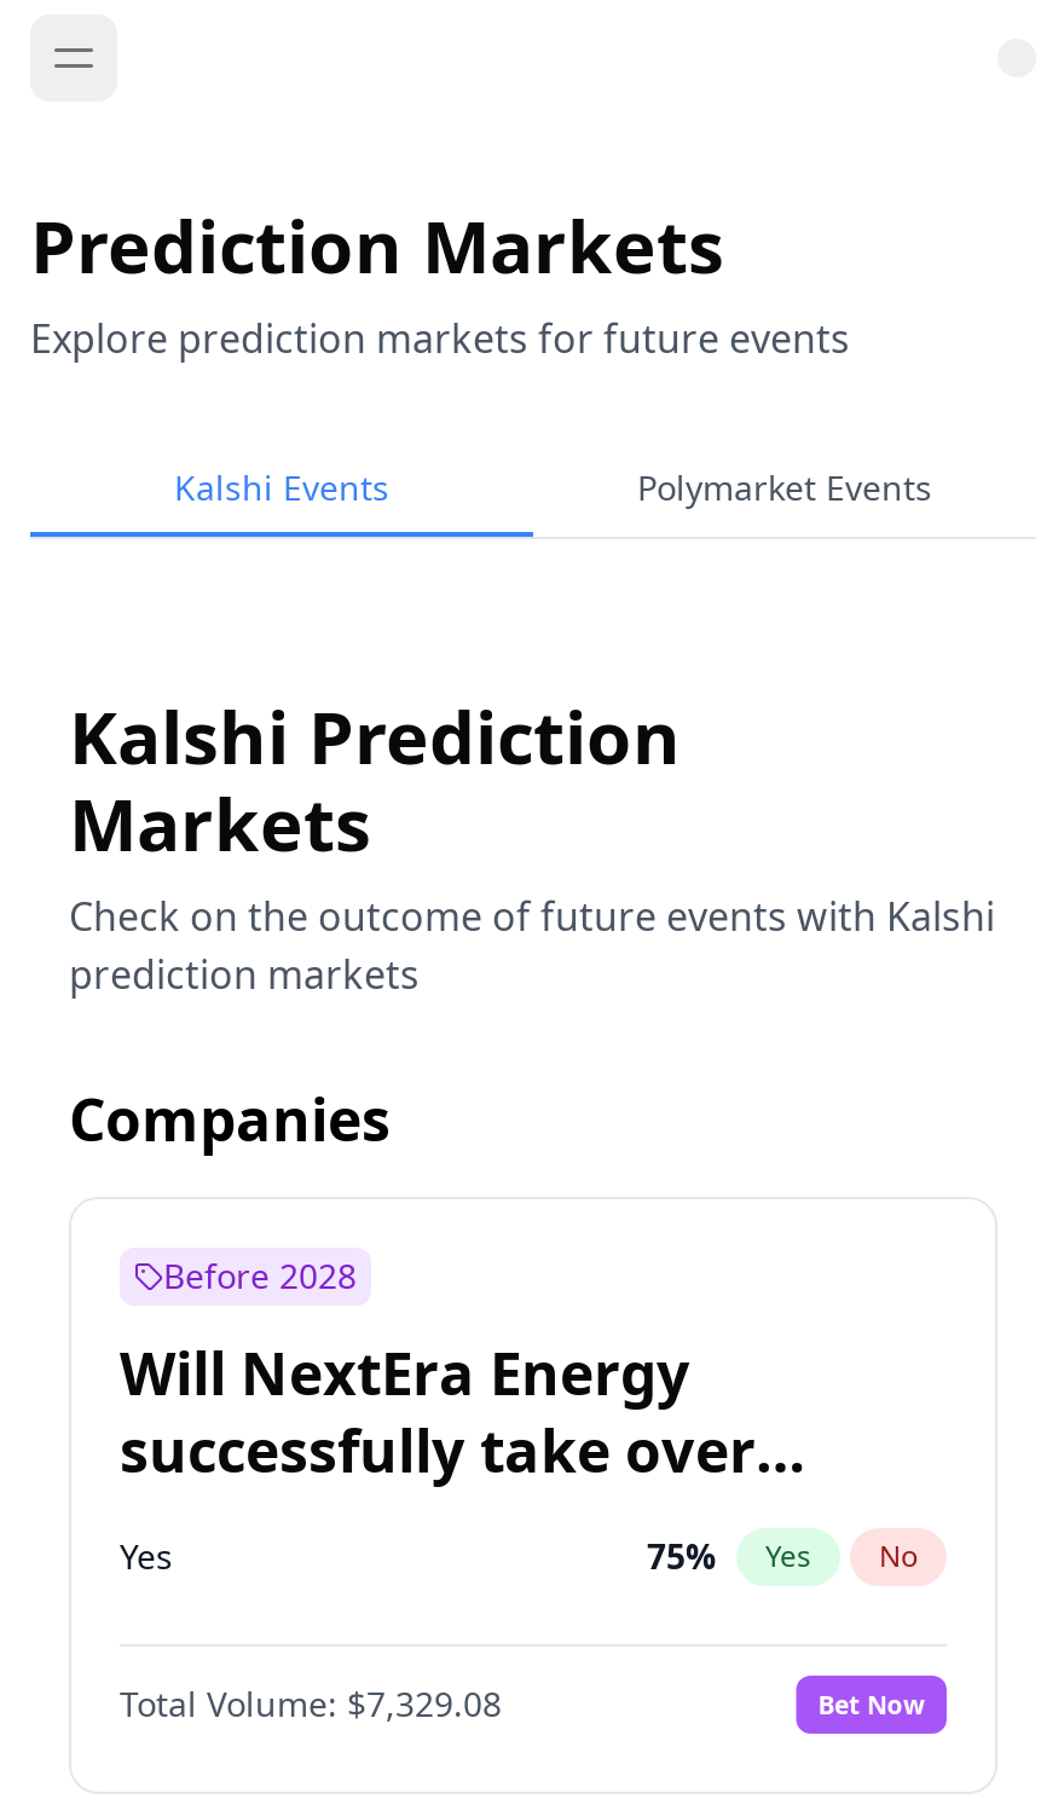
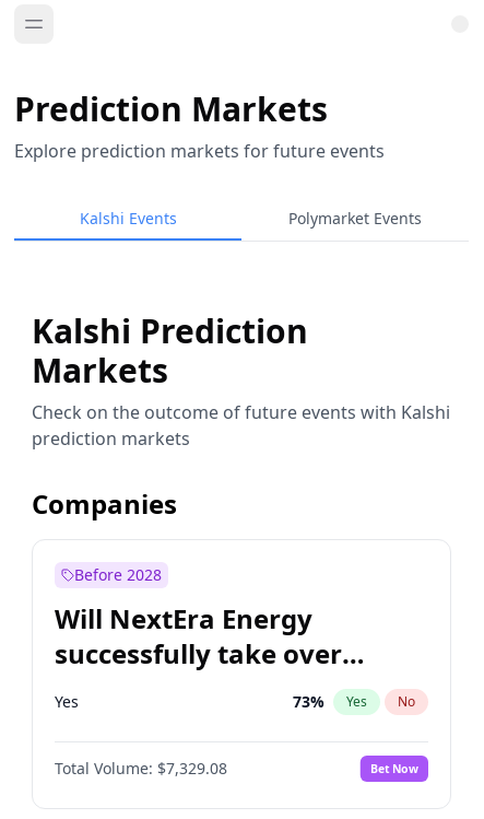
[647,1533,717,1579] 75% -> [293,691,324,712] 73%

